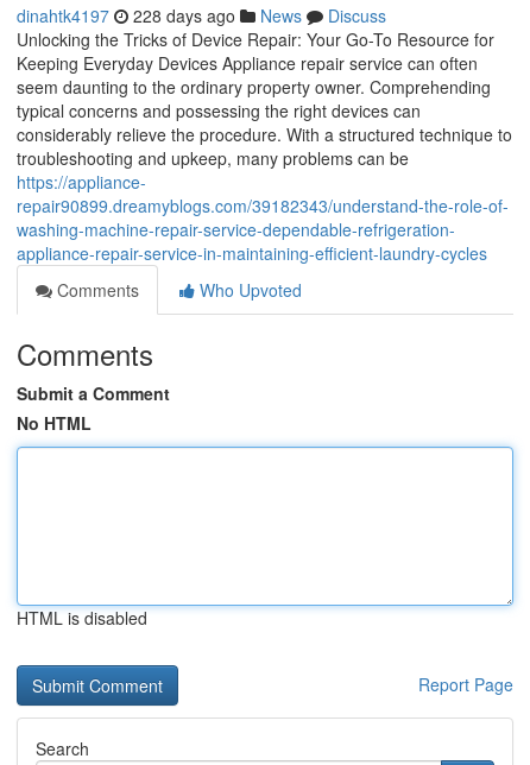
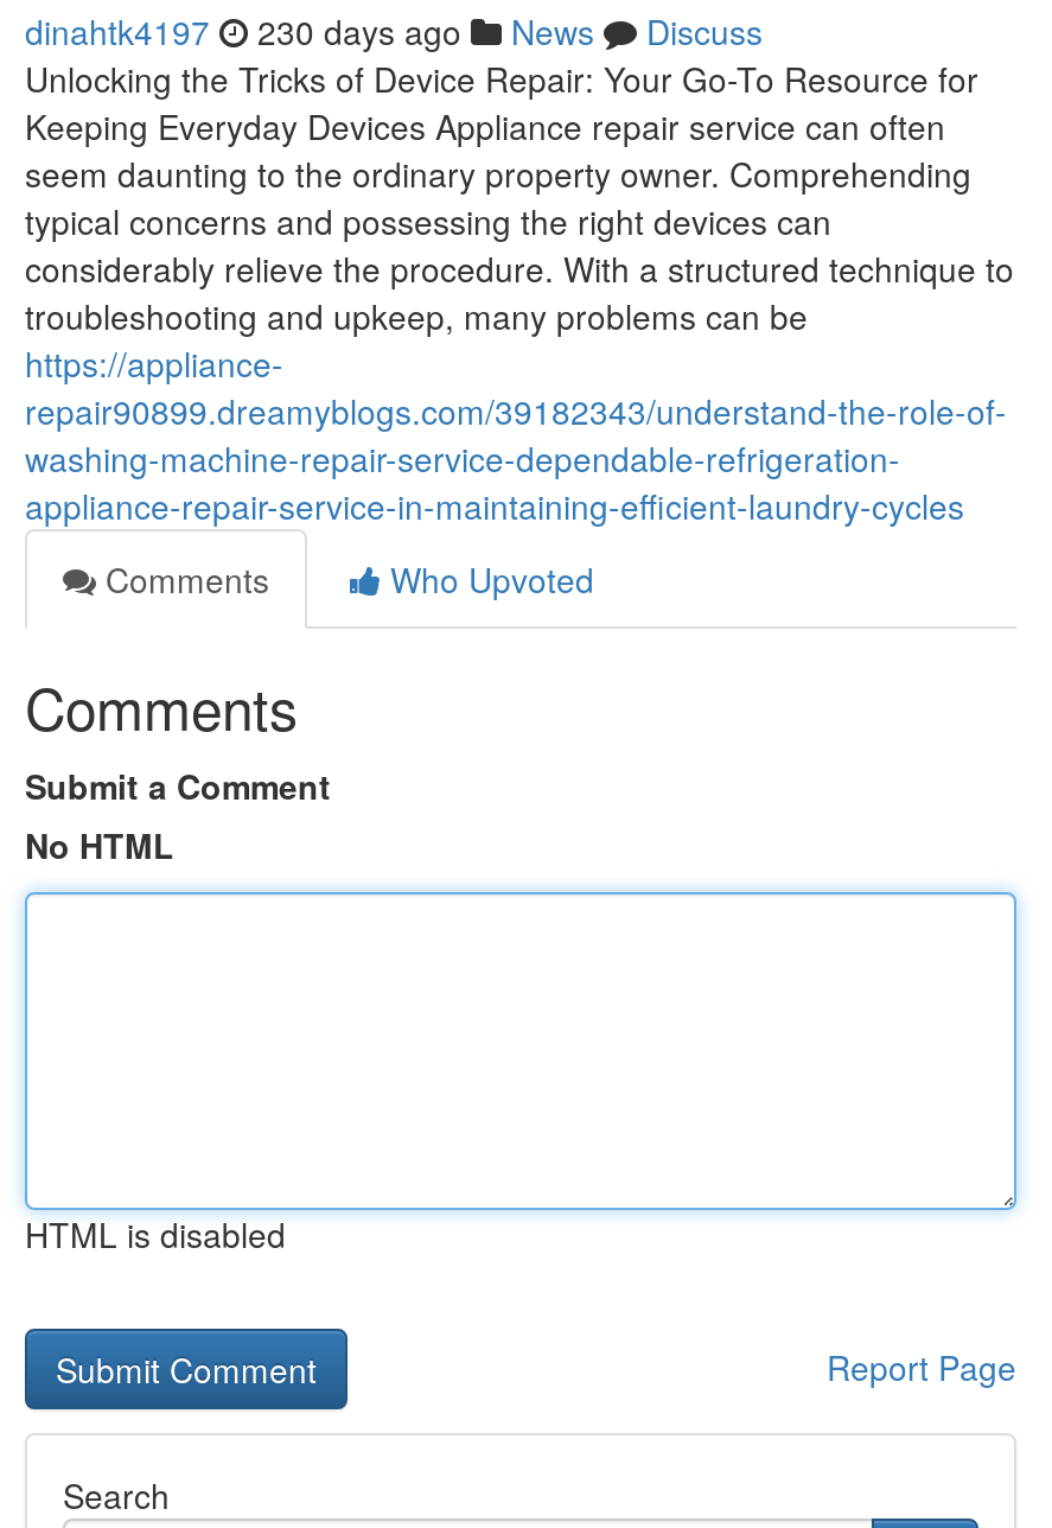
[17,4,386,27] dinahtk4197 228 days ago News Discuss -> [25,7,763,55] dinahtk4197 230 days ago News Discuss

